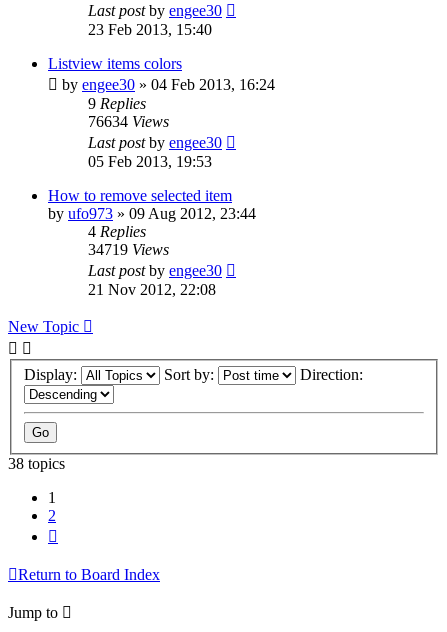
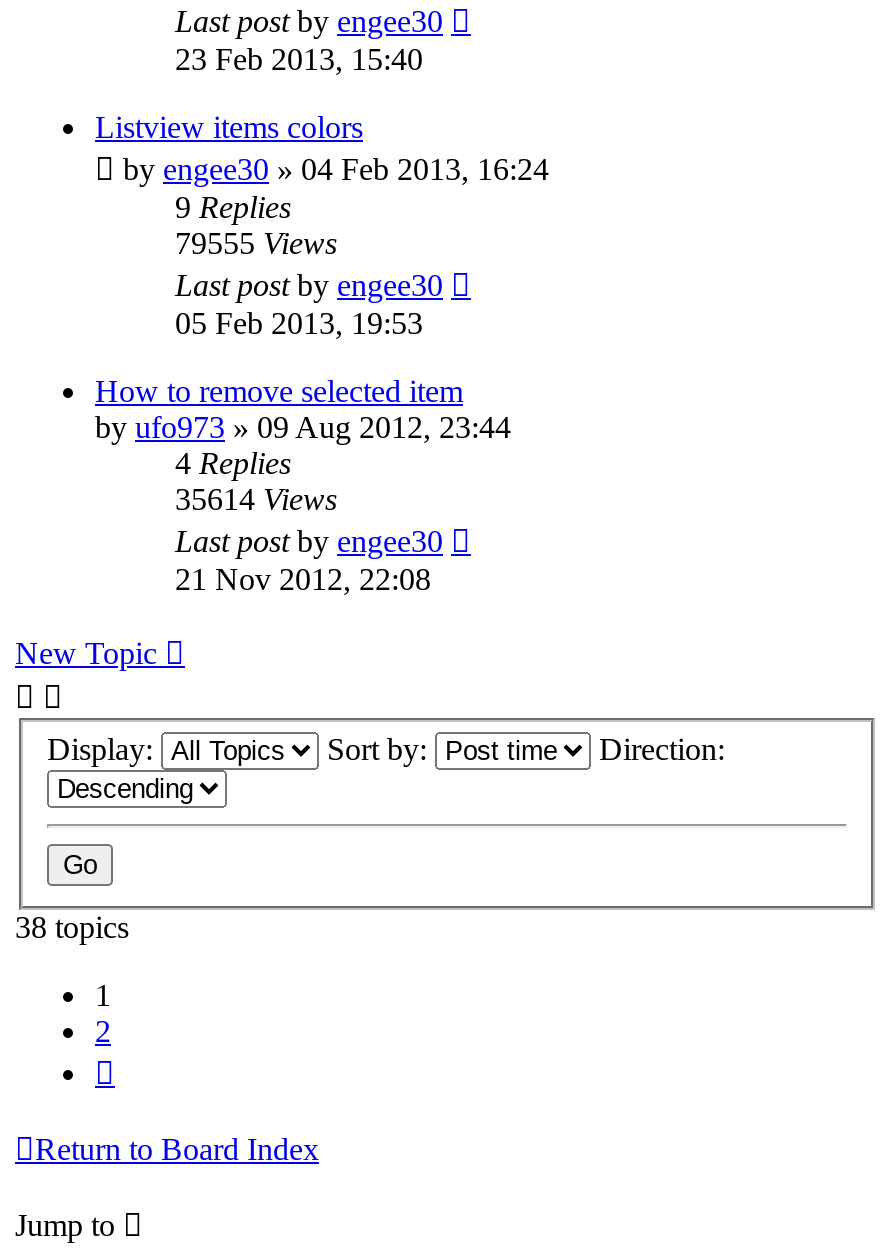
[88,113,169,130] 76634 Views -> [175,226,337,260] 79555 Views
[88,241,169,258] 34719 Views -> [175,482,337,516] 35614 Views

